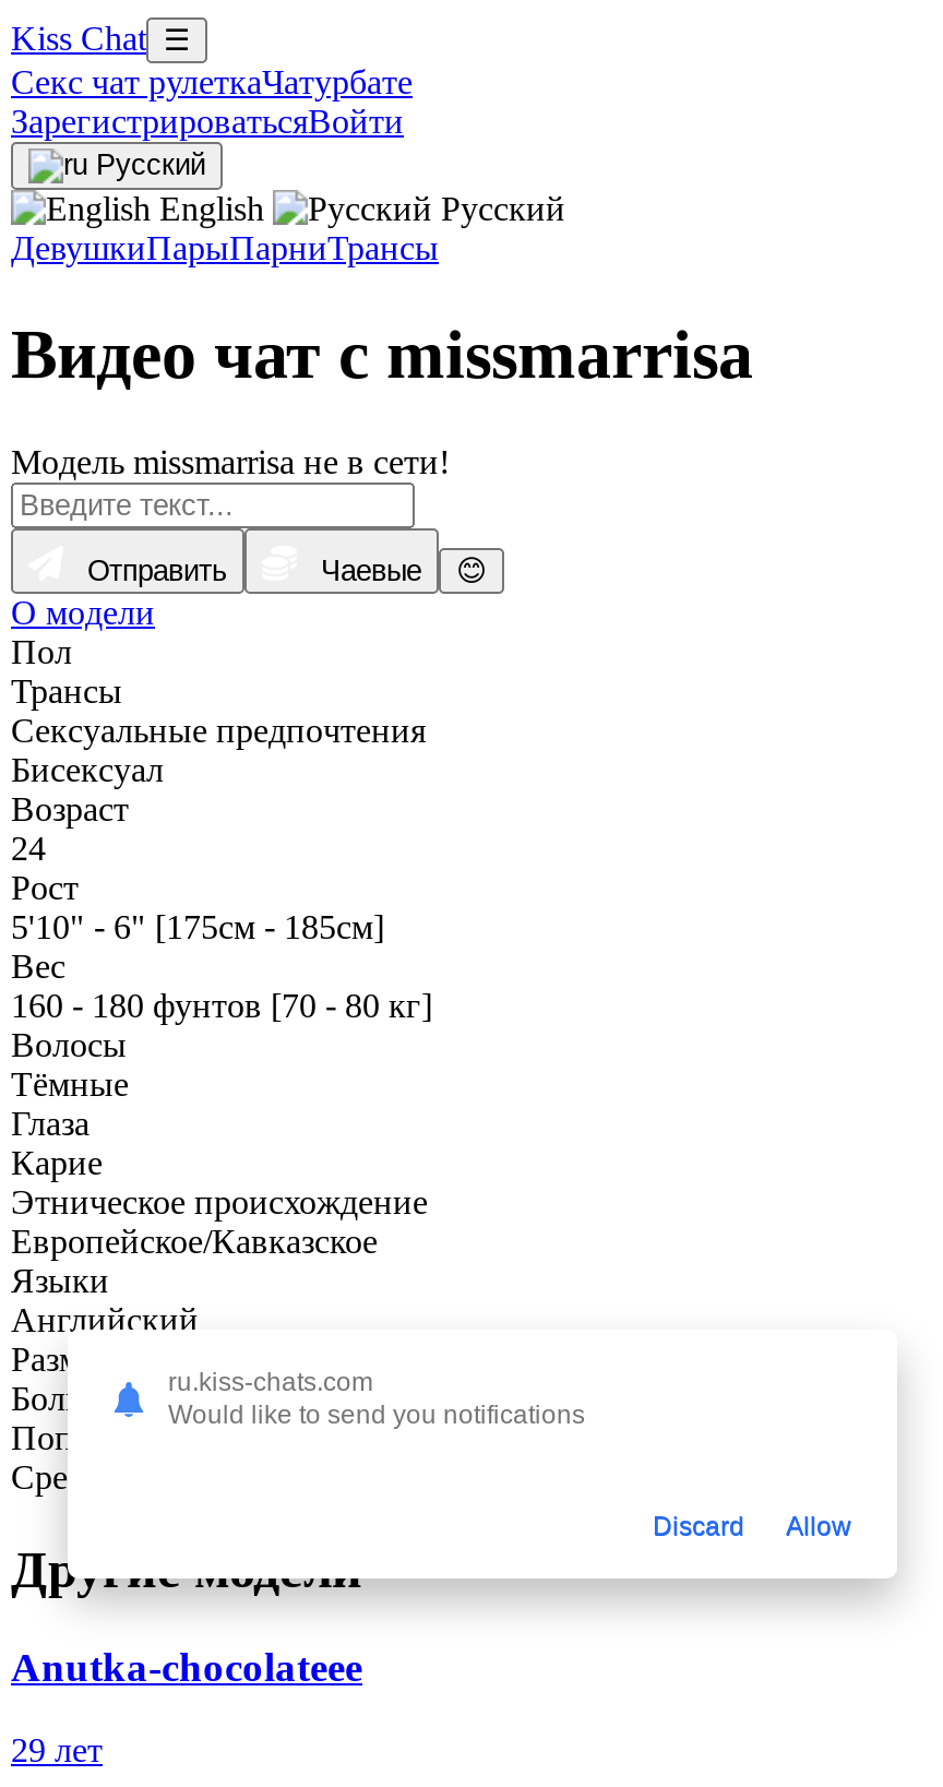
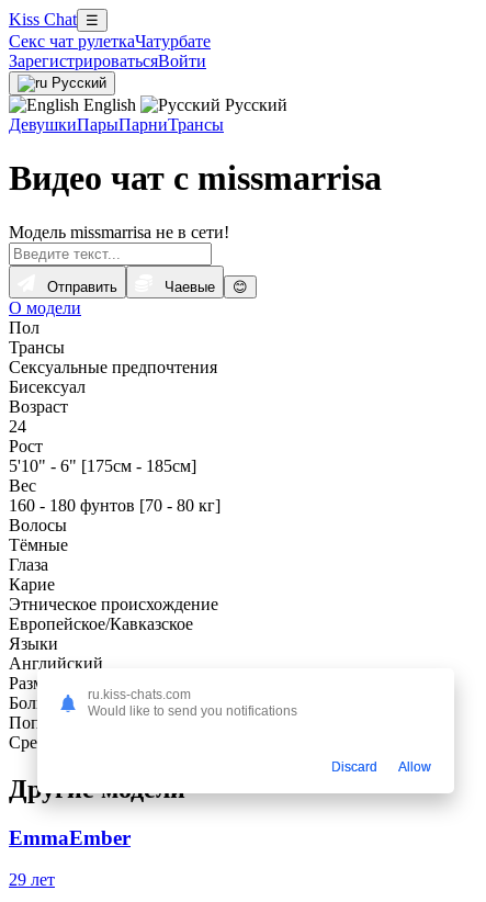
[11,1643,362,1689] Anutka-chocolateee -> [9,826,131,849] EmmaEmber

